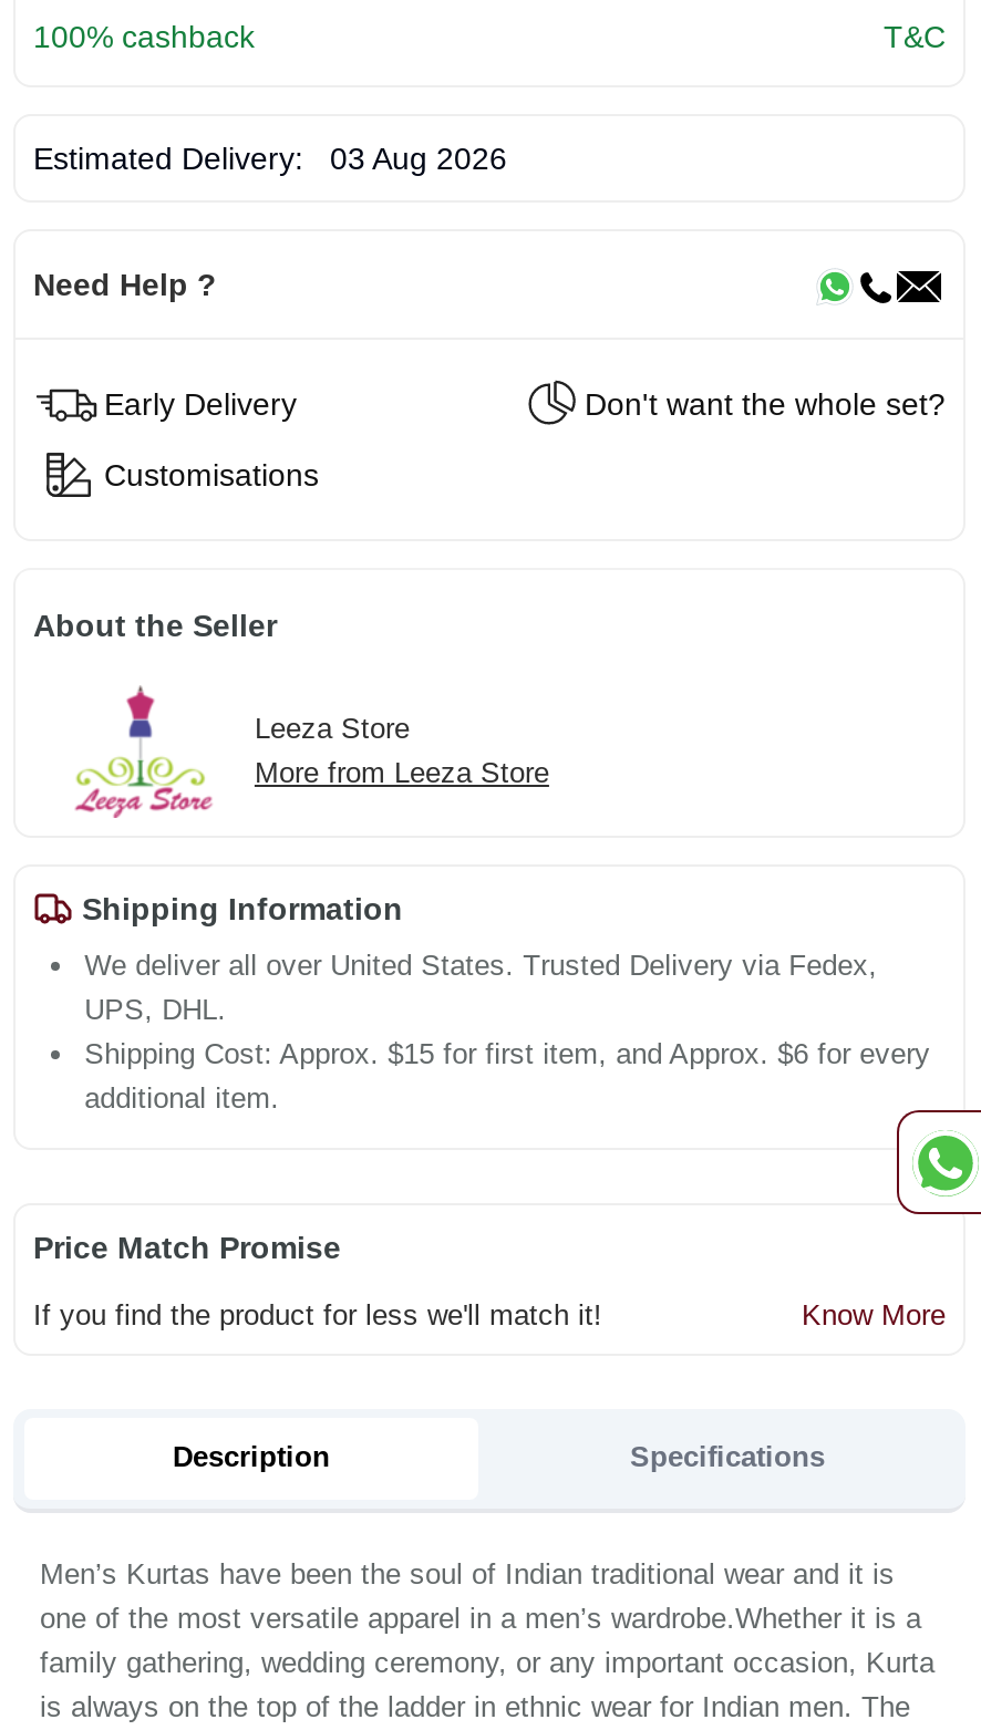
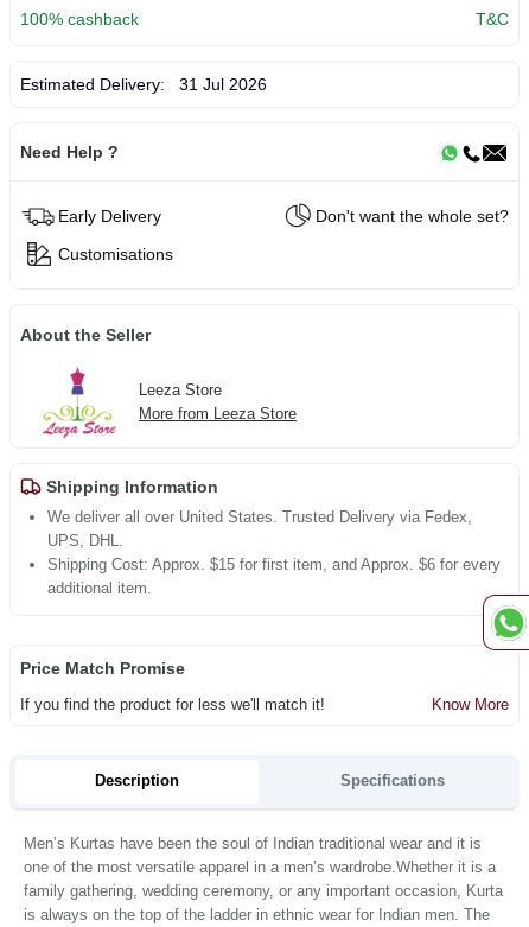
[33,141,507,177] Estimated Delivery: 03 Aug 2026 -> [20,75,267,94] Estimated Delivery: 31 Jul 2026

